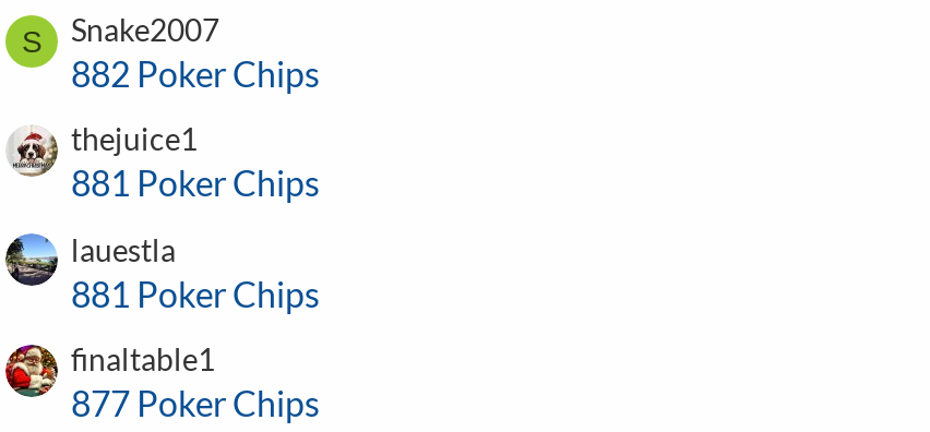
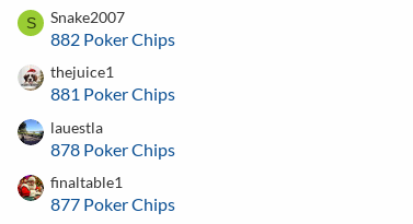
[71,272,320,313] 881 Poker Chips -> [50,138,175,159] 878 Poker Chips

